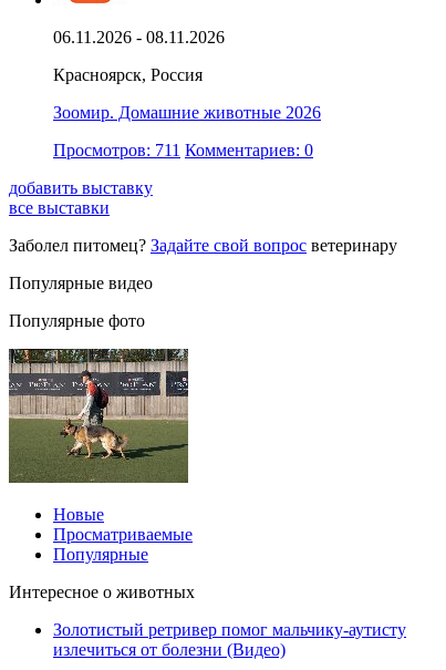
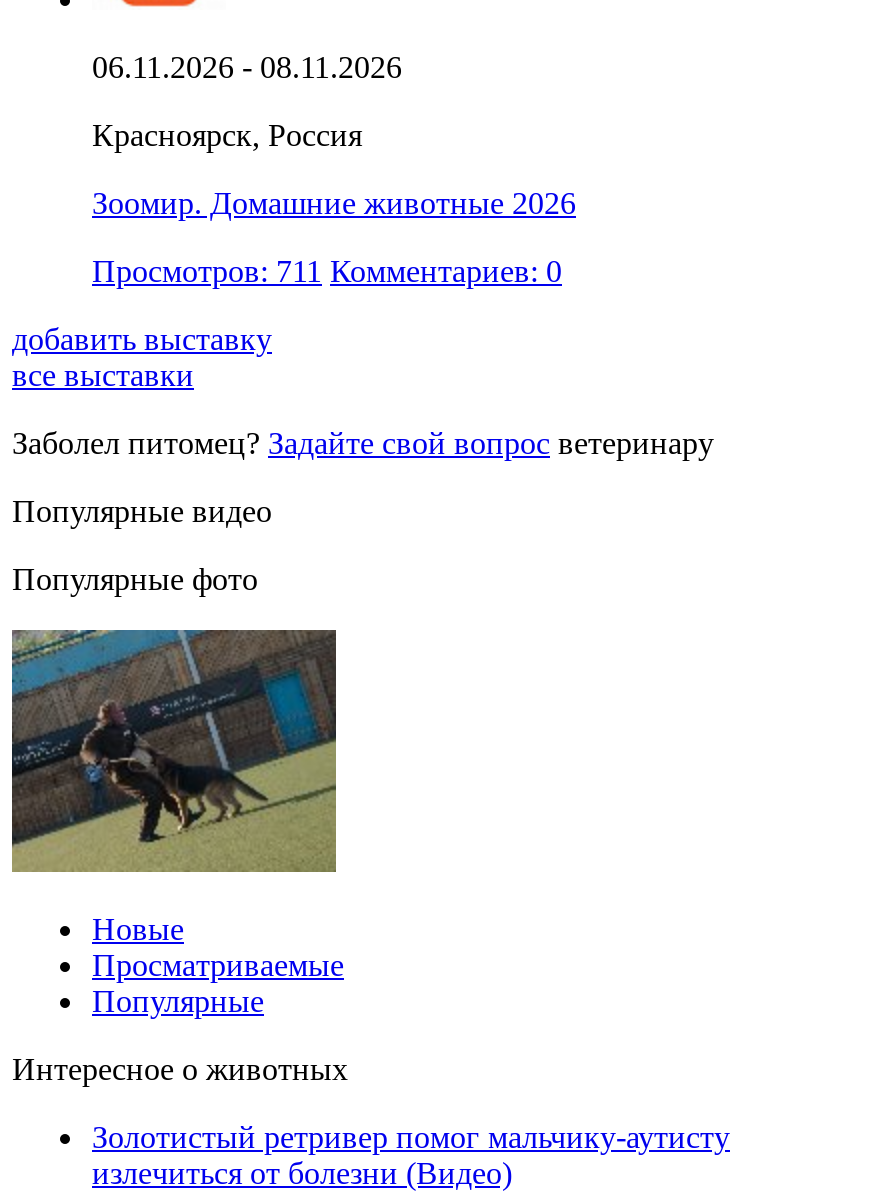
[8,348,189,483] [image] -> [10,628,336,872] [image]

